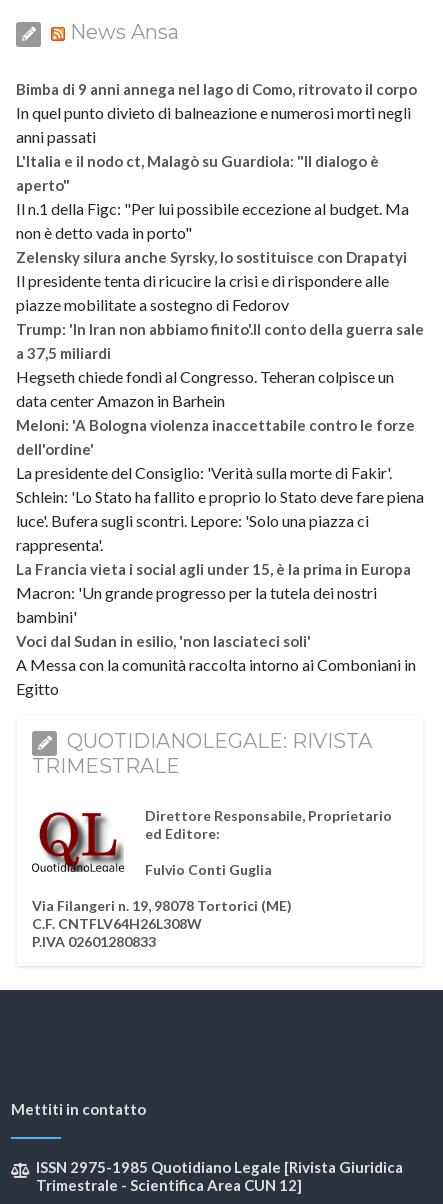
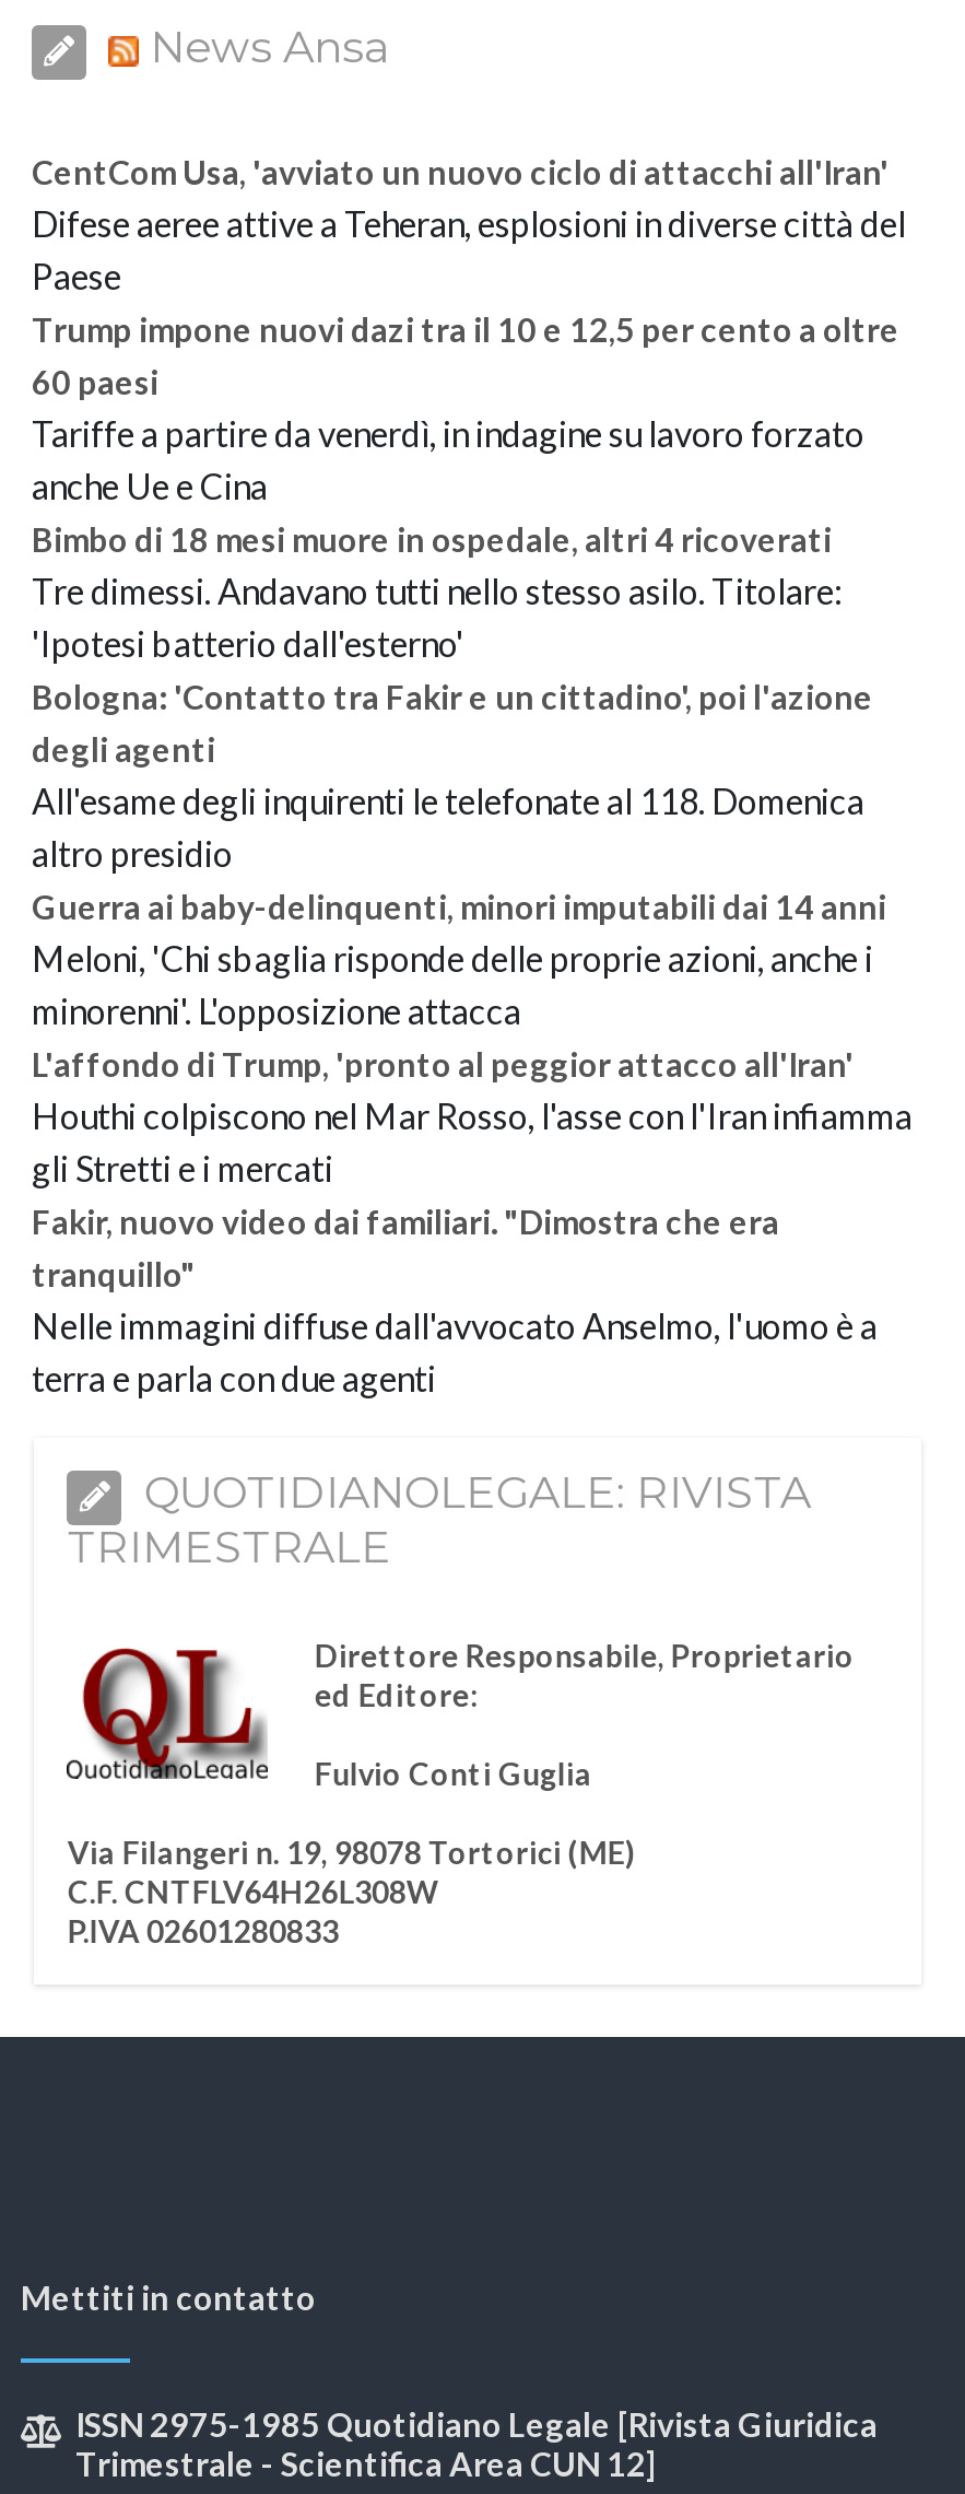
[16,80,424,698] Bimba di 9 anni annega nel lago di Como, ritrovato il corpo | In quel punto divieto di balneazione e numerosi morti negli | anni passati | L'Italia e il nodo ct, Malagò su Guardiola: "Il dialogo è | aperto" | Il n.1 della Figc: "Per lui possibile eccezione al budget. Ma | non è detto vada in porto" | Zelensky silura anche Syrsky, lo sostituisce con Drapatyi | Il presidente tenta di ricucire la crisi e di rispondere alle | piazze mobilitate a sostegno di Fedorov | Trump: 'In Iran non abbiamo finito'.Il conto della guerra sale | a 37,5 miliardi | Hegseth chiede fondi al Congresso. Teheran colpisce un | data center Amazon in Barhein | Meloni: 'A Bologna violenza inaccettabile contro le forze | dell'ordine' | La presidente del Consiglio: 'Verità sulla morte di Fakir'. | Schlein: 'Lo Stato ha fallito e proprio lo Stato deve fare piena | luce'. Bufera sugli scontri. Lepore: 'Solo una piazza ci | rappresenta'. | La Francia vieta i social agli under 15, è la prima in Europa | Macron: 'Un grande progresso per la tutela dei nostri | bambini' | Voci dal Sudan in esilio, 'non lasciateci soli' | A Messa con la comunità raccolta intorno ai Comboniani in | Egitto -> [32,151,913,1397] CentCom Usa, 'avviato un nuovo ciclo di attacchi all'Iran' | Difese aeree attive a Teheran, esplosioni in diverse città del | Paese | Trump impone nuovi dazi tra il 10 e 12,5 per cento a oltre | 60 paesi | Tariffe a partire da venerdì, in indagine su lavoro forzato | anche Ue e Cina | Bimbo di 18 mesi muore in ospedale, altri 4 ricoverati | Tre dimessi. Andavano tutti nello stesso asilo. Titolare: | 'Ipotesi batterio dall'esterno' | Bologna: 'Contatto tra Fakir e un cittadino', poi l'azione | degli agenti | All'esame degli inquirenti le telefonate al 118. Domenica | altro presidio | Guerra ai baby-delinquenti, minori imputabili dai 14 anni | Meloni, 'Chi sbaglia risponde delle proprie azioni, anche i | minorenni'. L'opposizione attacca | L'affondo di Trump, 'pronto al peggior attacco all'Iran' | Houthi colpiscono nel Mar Rosso, l'asse con l'Iran infiamma | gli Stretti e i mercati | Fakir, nuovo video dai familiari. "Dimostra che era | tranquillo" | Nelle immagini diffuse dall'avvocato Anselmo, l'uomo è a | terra e parla con due agenti

